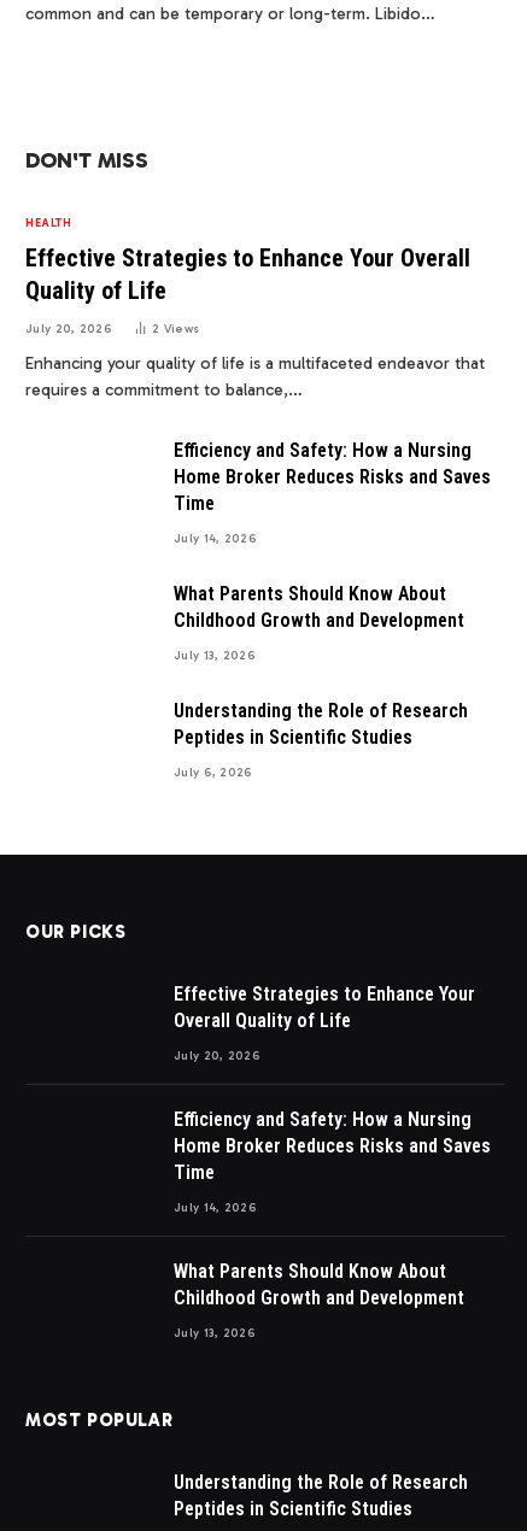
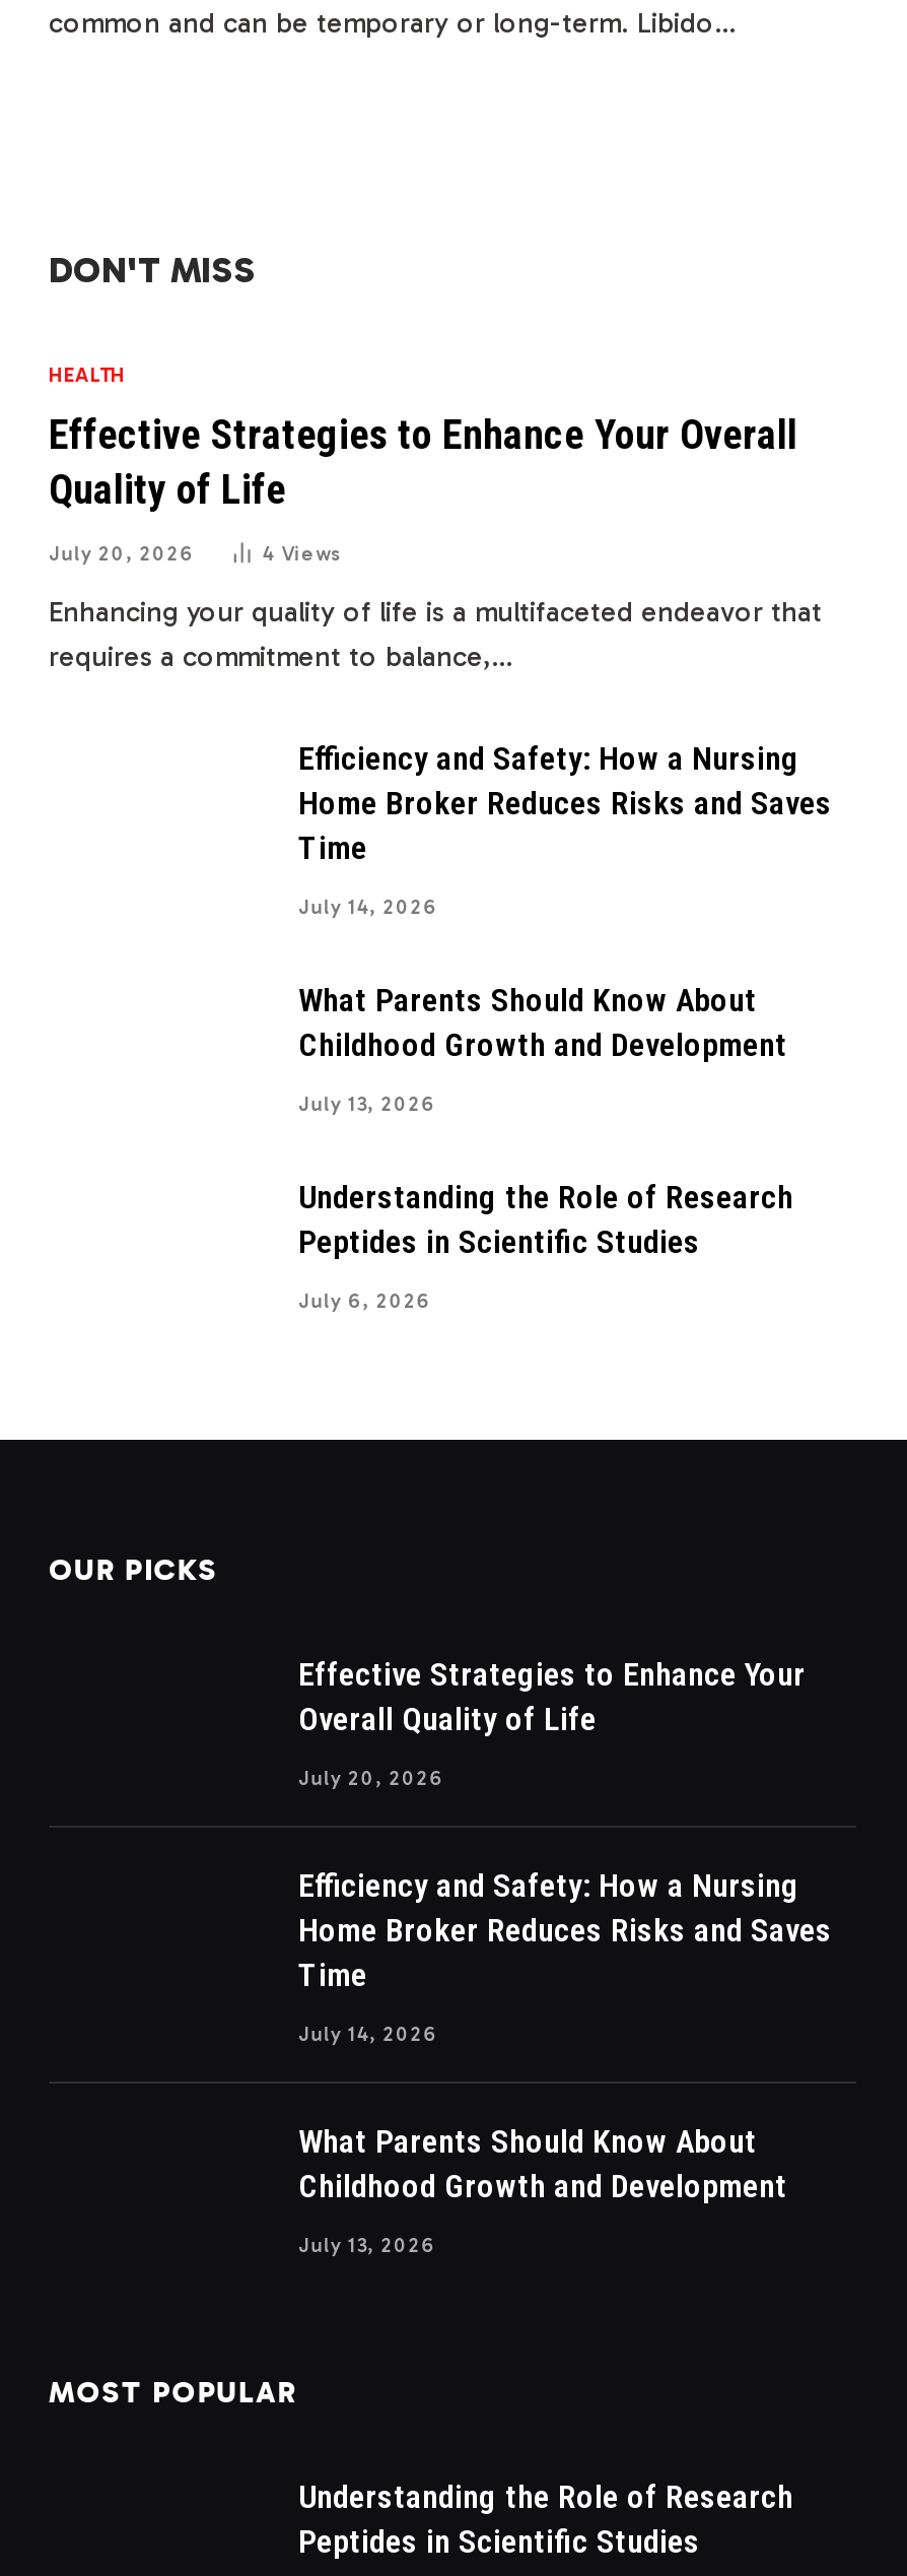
[152,322,199,336] 2 Views -> [262,542,341,566] 4 Views

